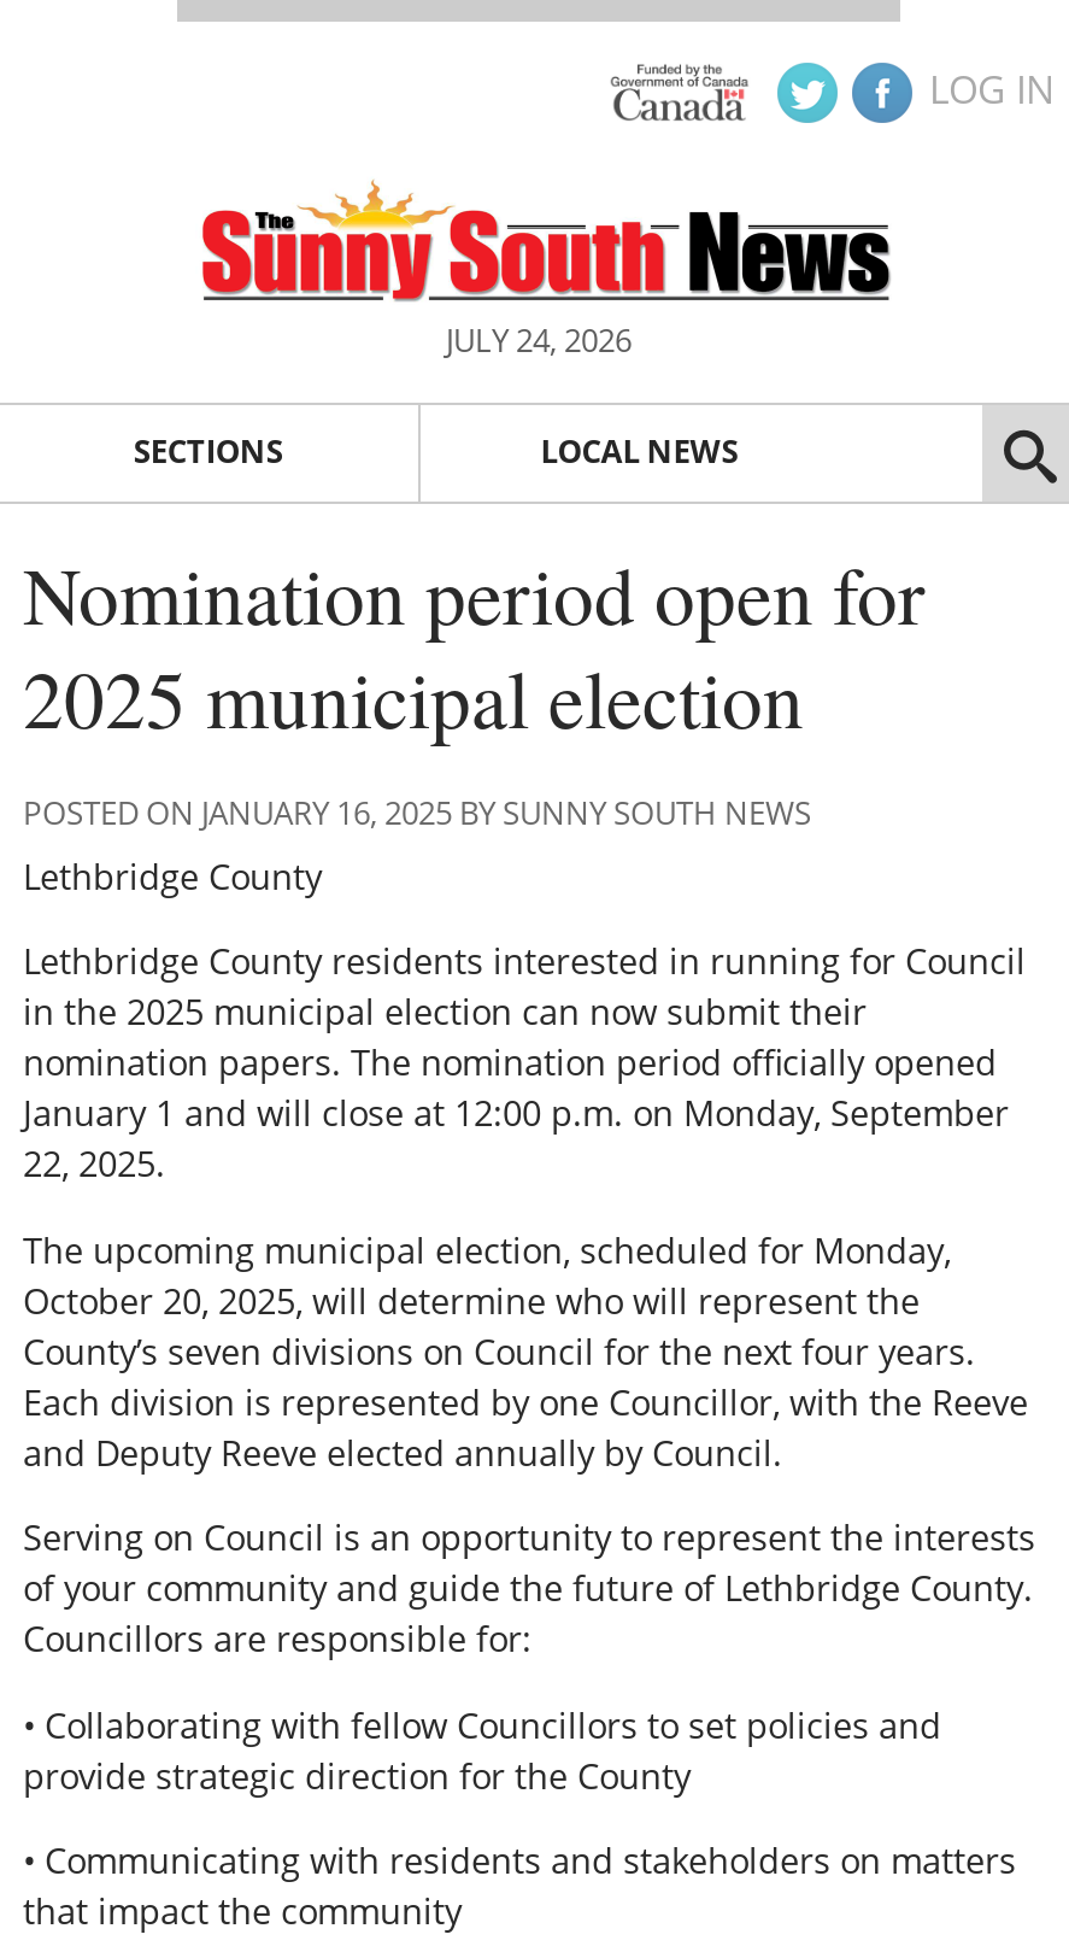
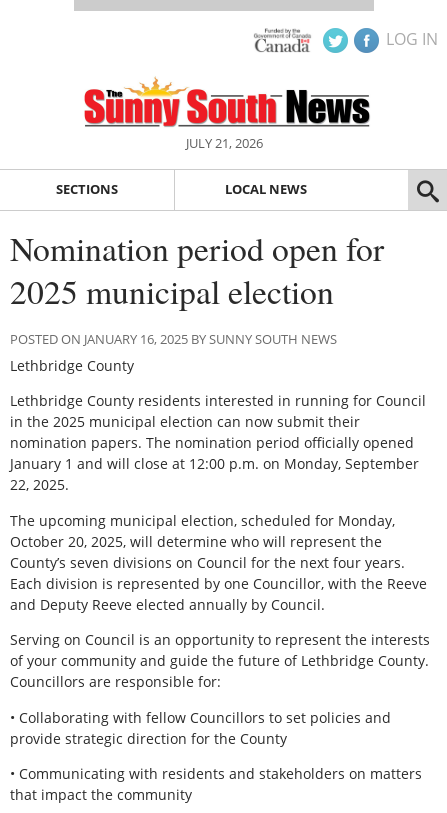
[446,318,632,362] JULY 24, 2026 -> [185,134,262,152] JULY 21, 2026

